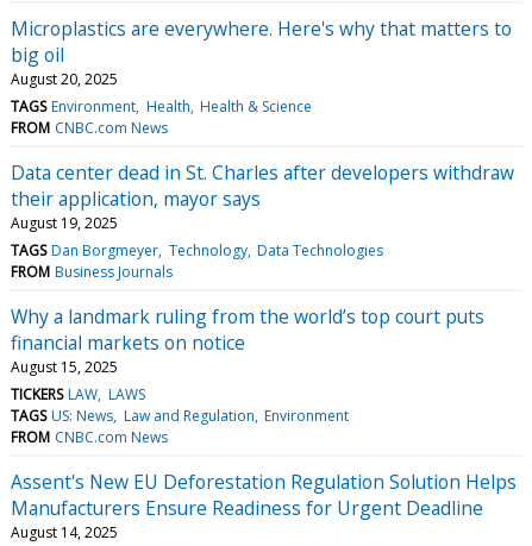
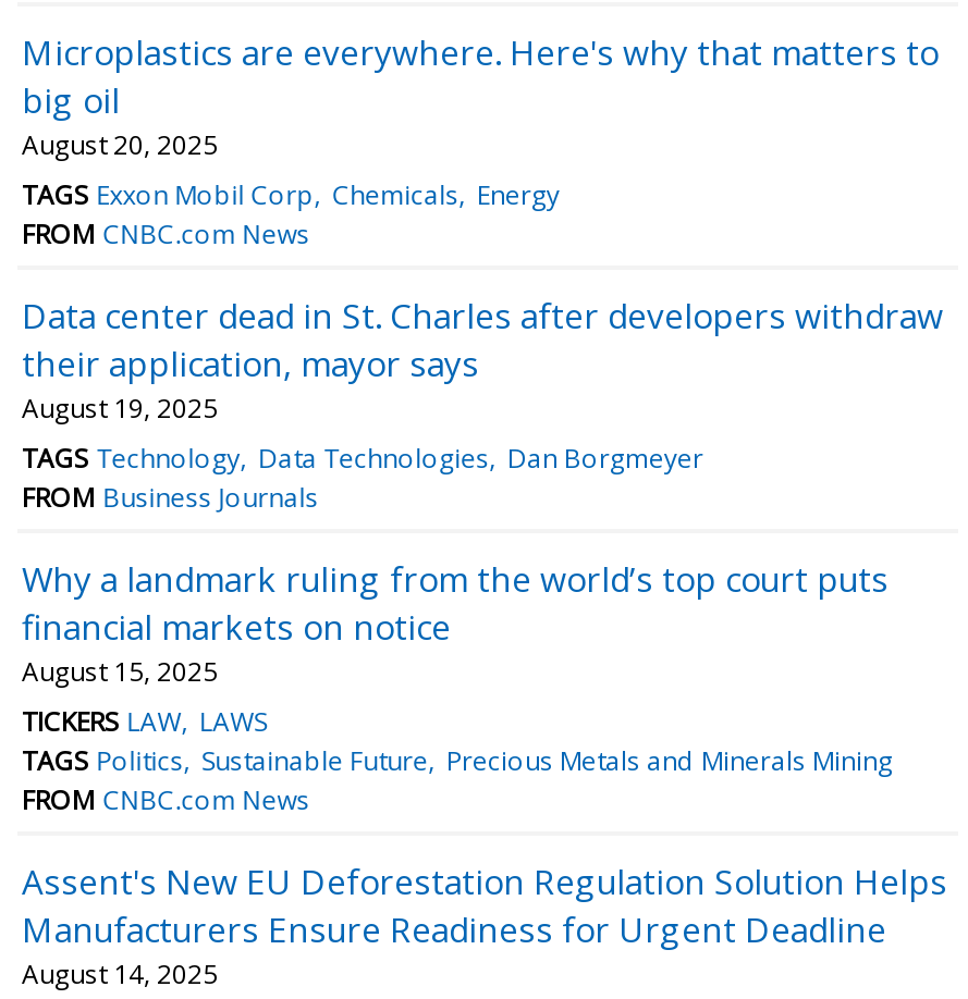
[11,96,312,116] TAGS Environment Health Health & Science -> [22,176,559,213] TAGS Exxon Mobil Corp Chemicals Energy
[11,240,383,260] TAGS Dan Borgmeyer Technology Data Technologies -> [22,439,703,476] TAGS Technology Data Technologies Dan Borgmeyer
[11,406,349,426] TAGS US: News Law and Regulation Environment -> [22,742,893,779] TAGS Politics Sustainable Future Precious Metals and Minerals Mining

